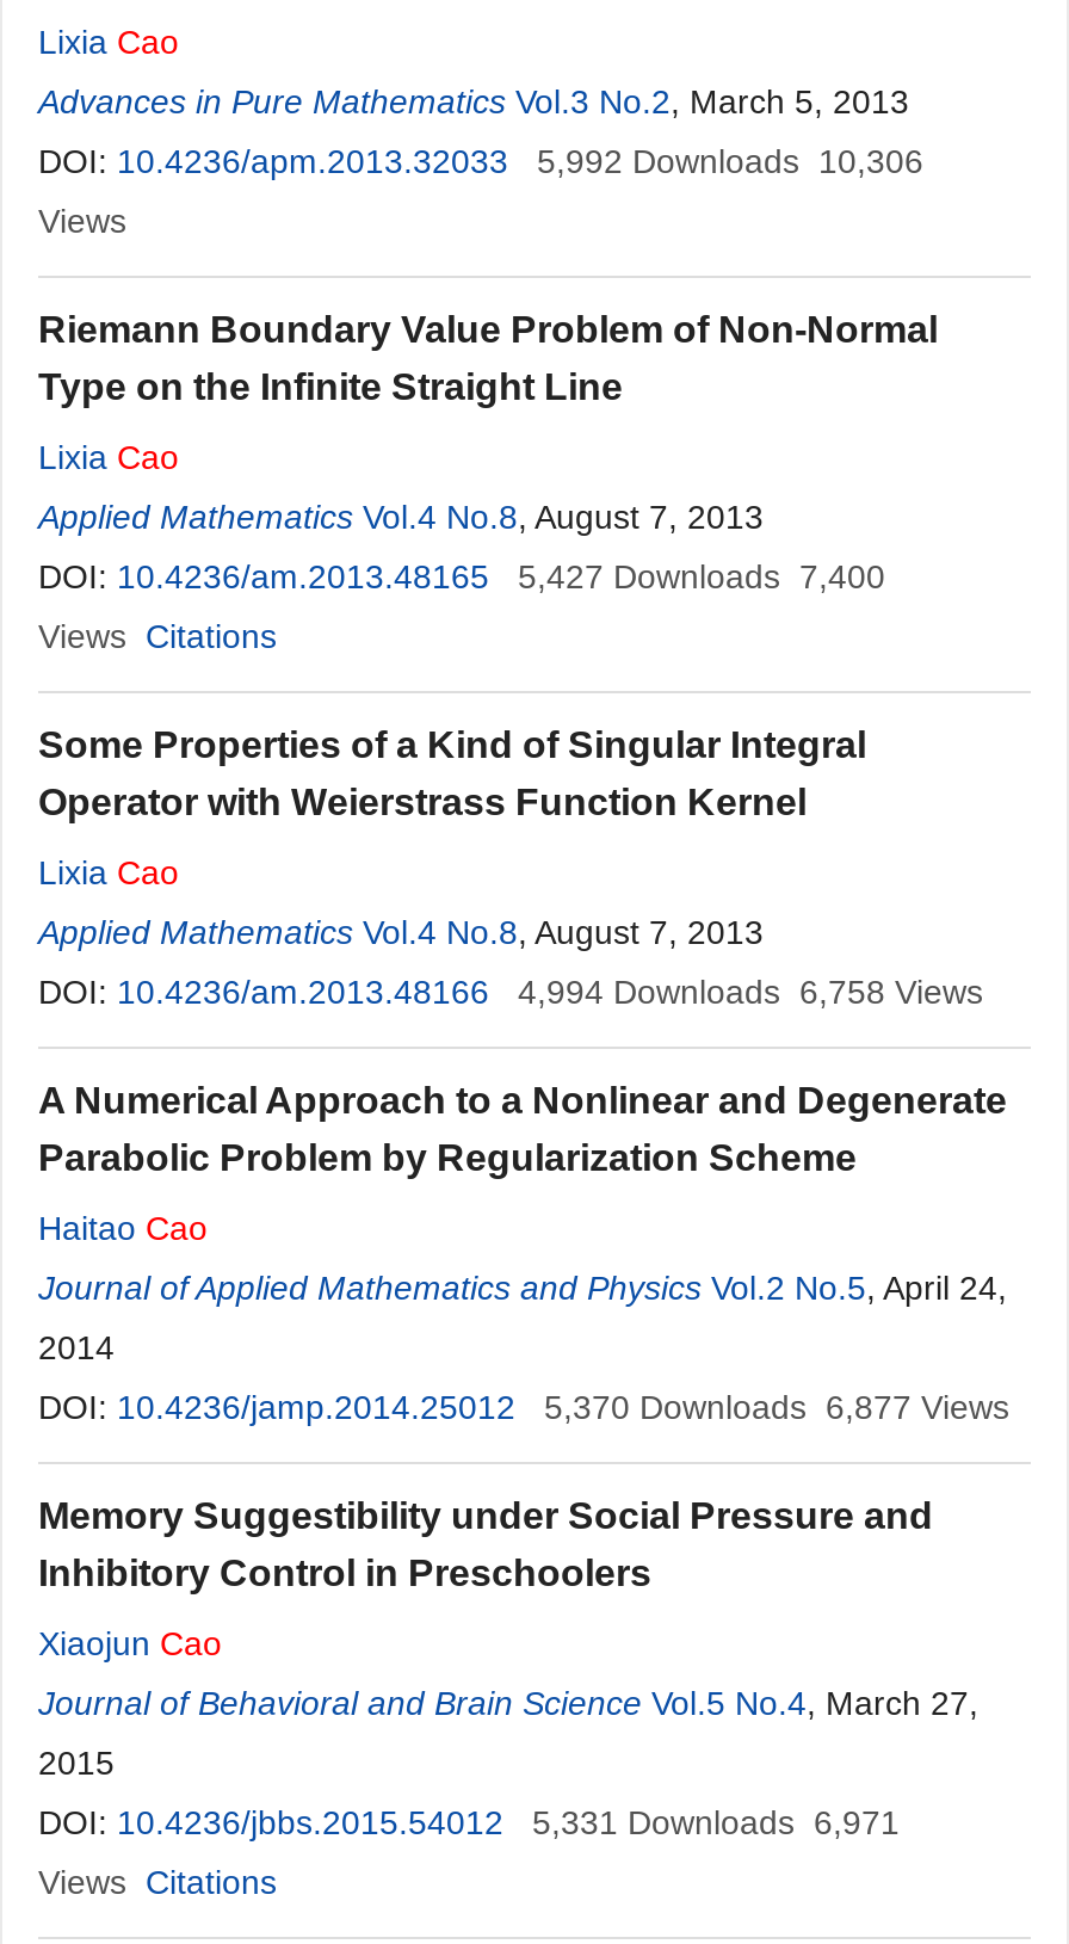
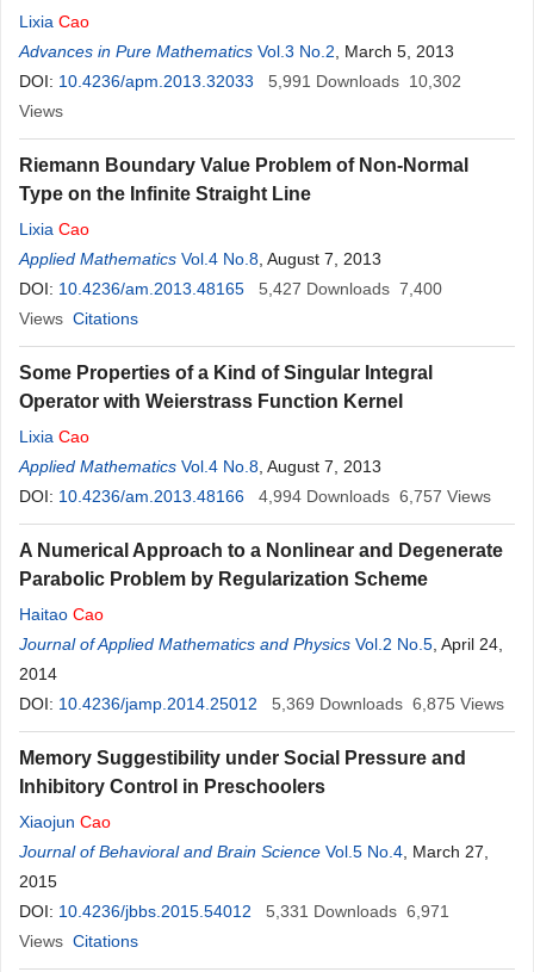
[38,142,923,180] DOI: 10.4236/apm.2013.32033 5,992 Downloads 10,306 -> [19,72,461,91] DOI: 10.4236/apm.2013.32033 5,991 Downloads 10,302
[518,973,983,1011] 4,994 Downloads 6,758 Views -> [259,487,491,506] 4,994 Downloads 6,757 Views
[544,1388,1009,1426] 5,370 Downloads 6,877 Views -> [272,694,504,713] 5,369 Downloads 6,875 Views

